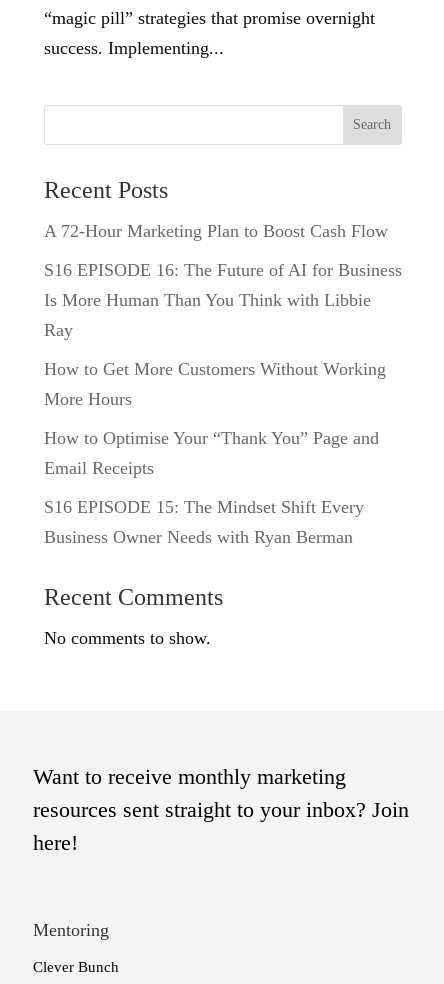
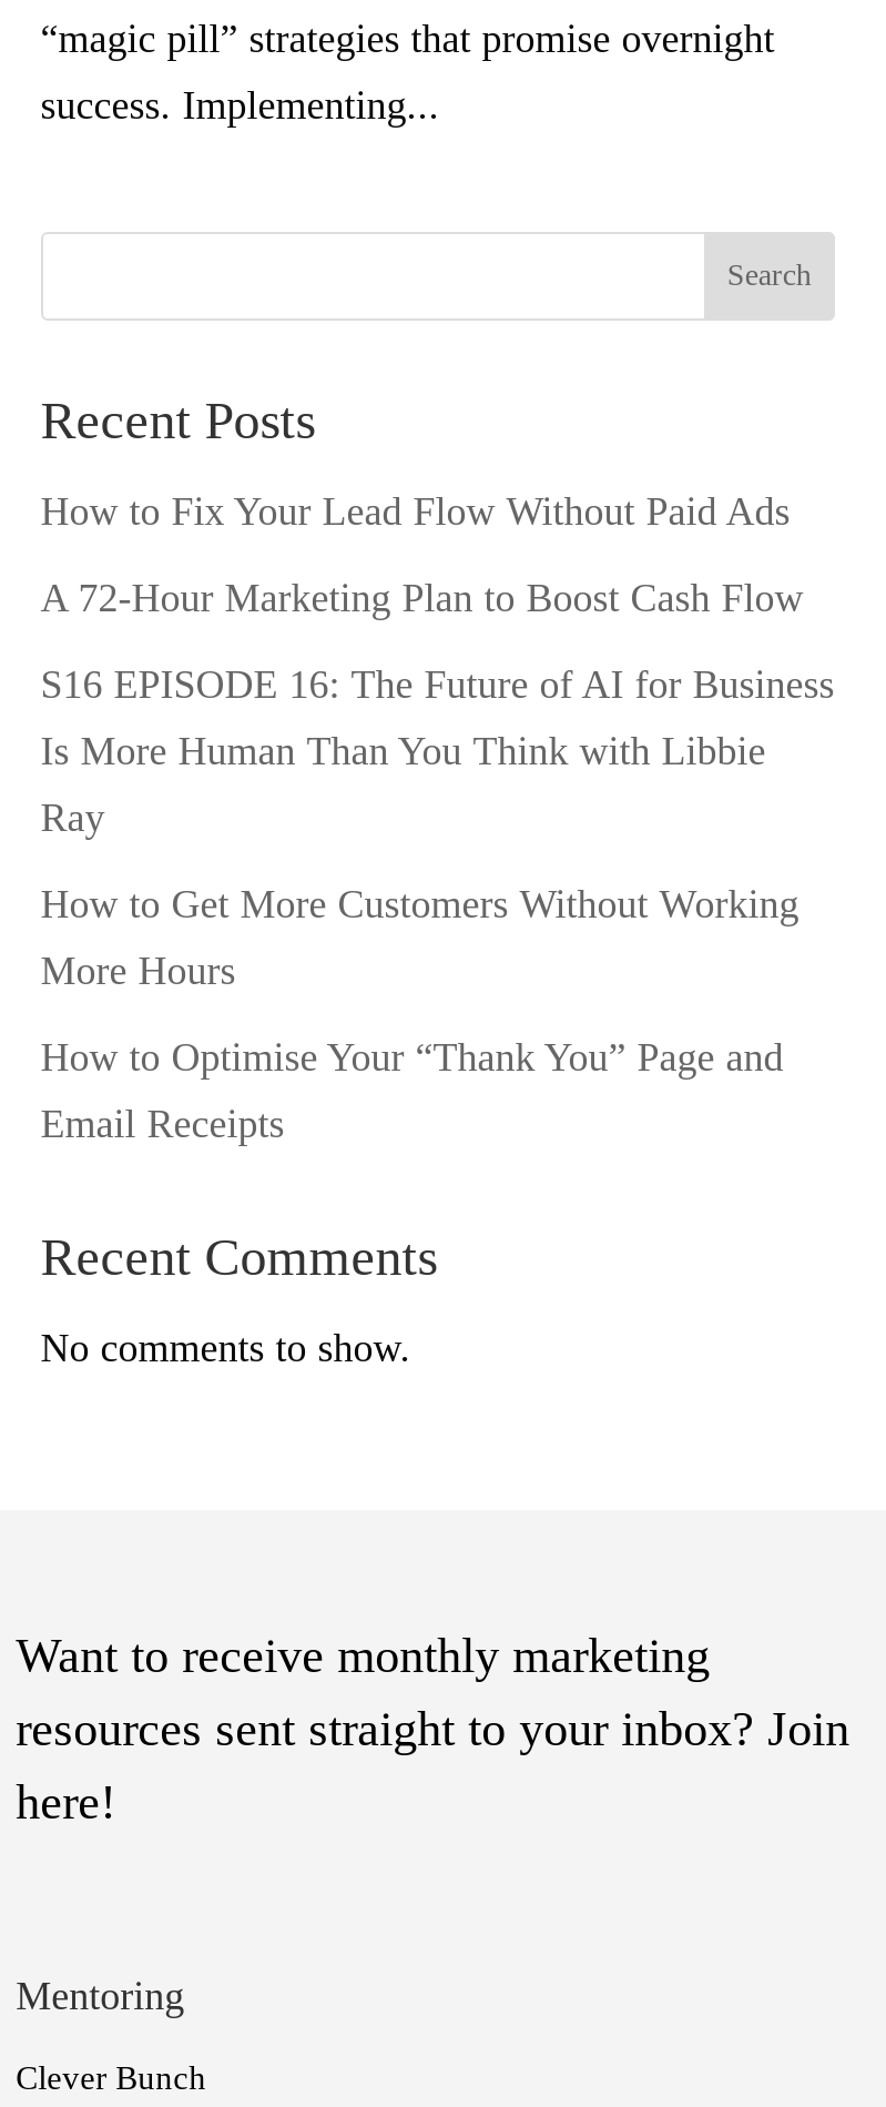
none -> [41,489,790,534] How to Fix Your Lead Flow Without Paid Ads
moved [44,220,402,477] -> [41,576,835,1146]: A 72-Hour Marketing Plan to Boost Cash Flow | S16 EPISODE 16: The Future of AI for Business | Is More Human Than You Think with Libbie | Ray | How to Get More Customers Without Working | More Hours | How to Optimise Your “Thank You” Page and | Email Receipts
[44,496,364,546] S16 EPISODE 15: The Mindset Shift Every | Business Owner Needs with Ryan Berman -> none

